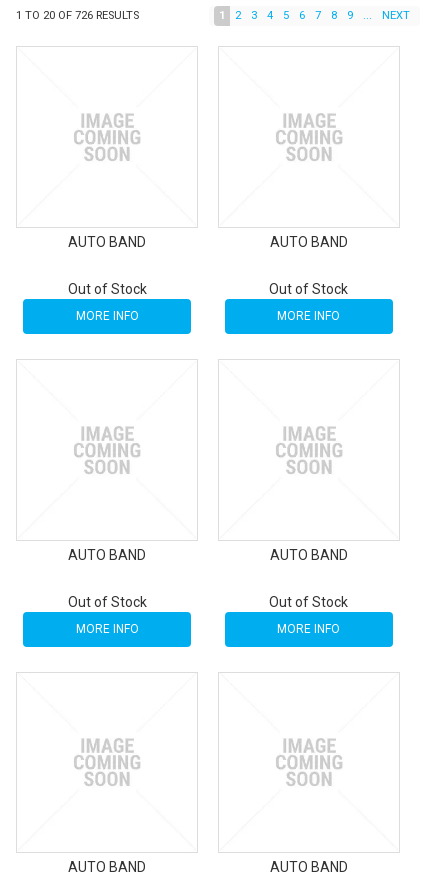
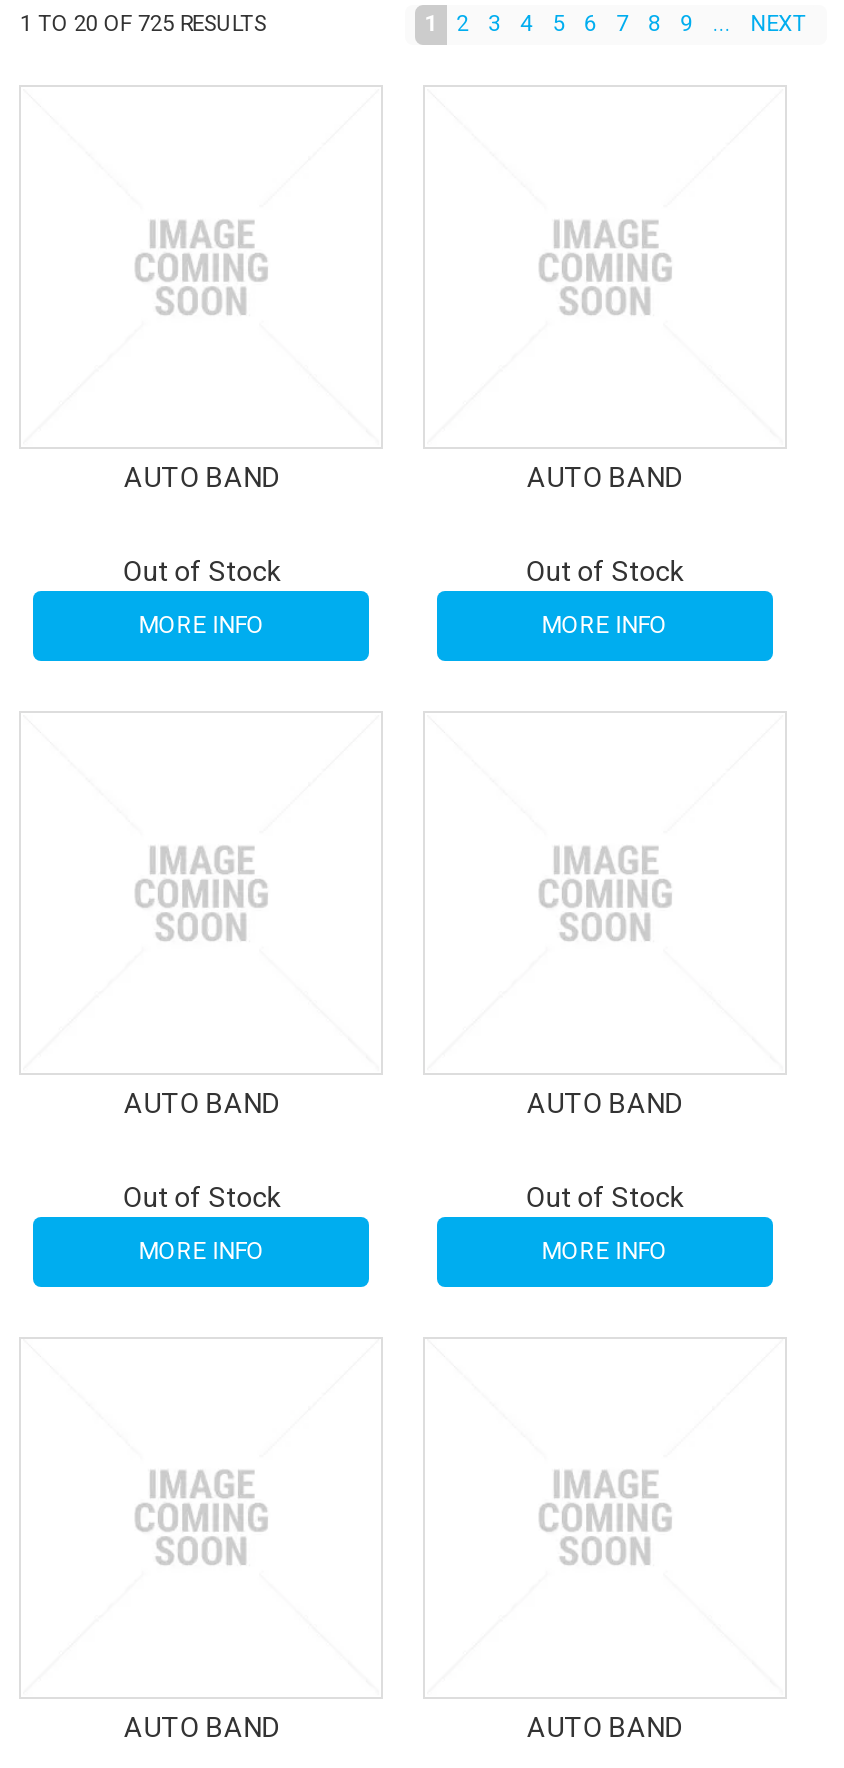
[16,9,139,22] 1 TO 20 OF 726 RESULTS -> [20,12,266,38] 1 TO 20 OF 725 RESULTS

